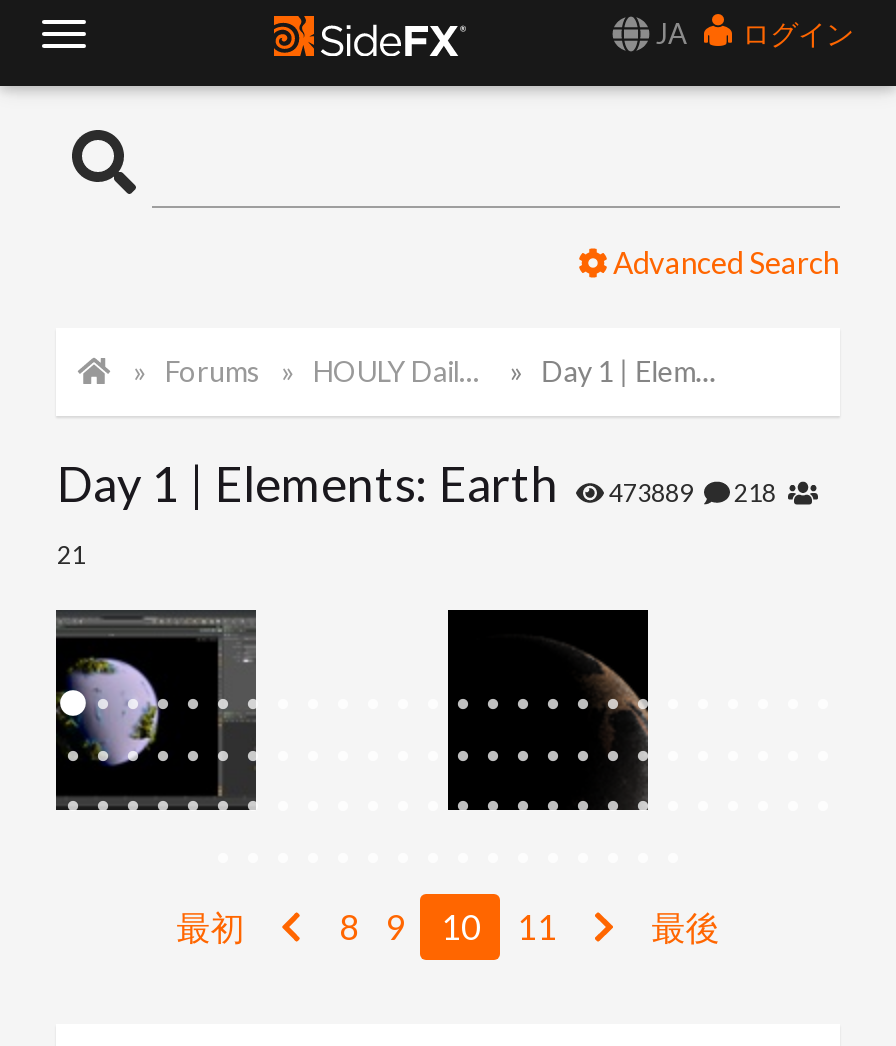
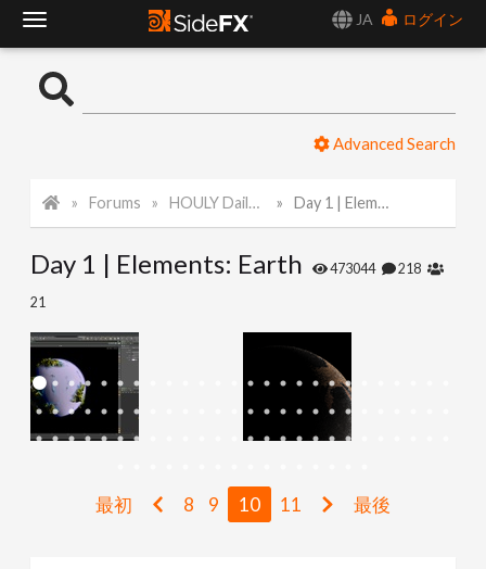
[605,478,705,508] 473889 -> [328,261,382,277] 473044

